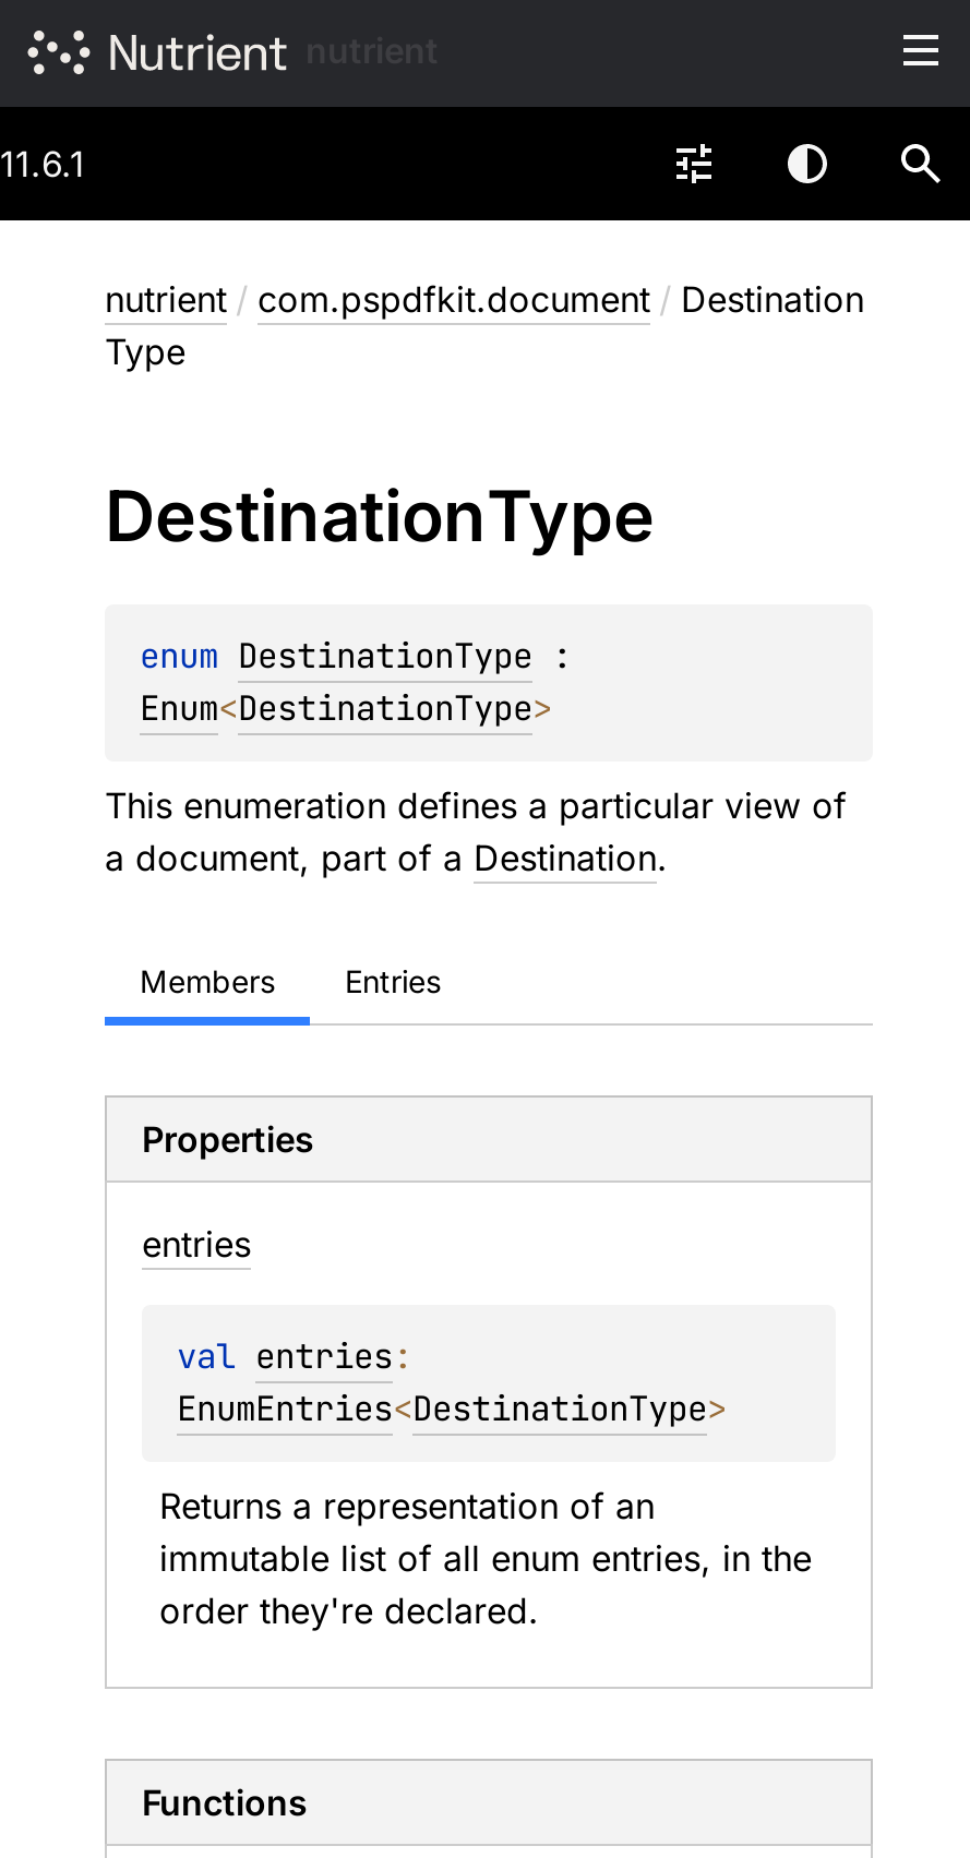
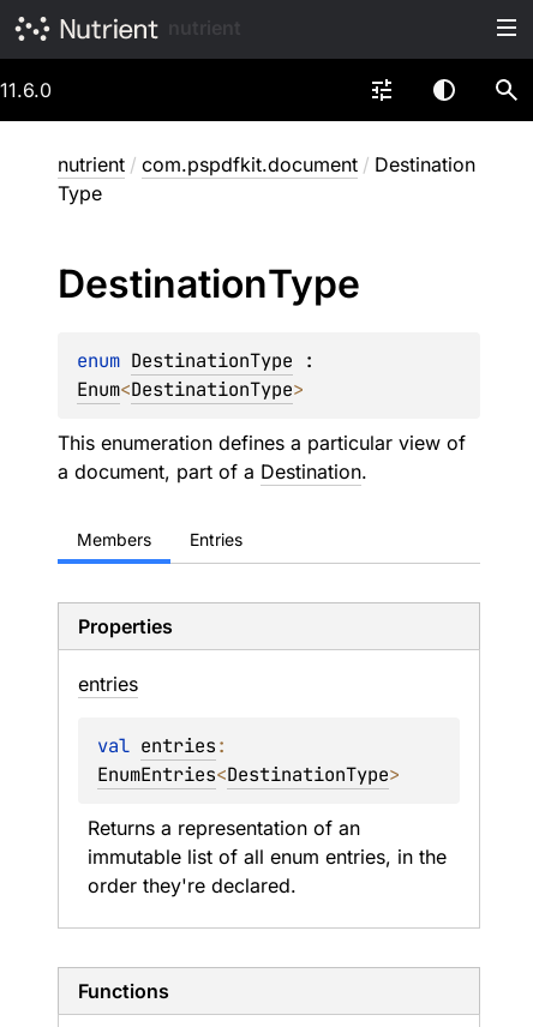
[0,142,85,185] 11.6.1 -> [0,78,52,102] 11.6.0

